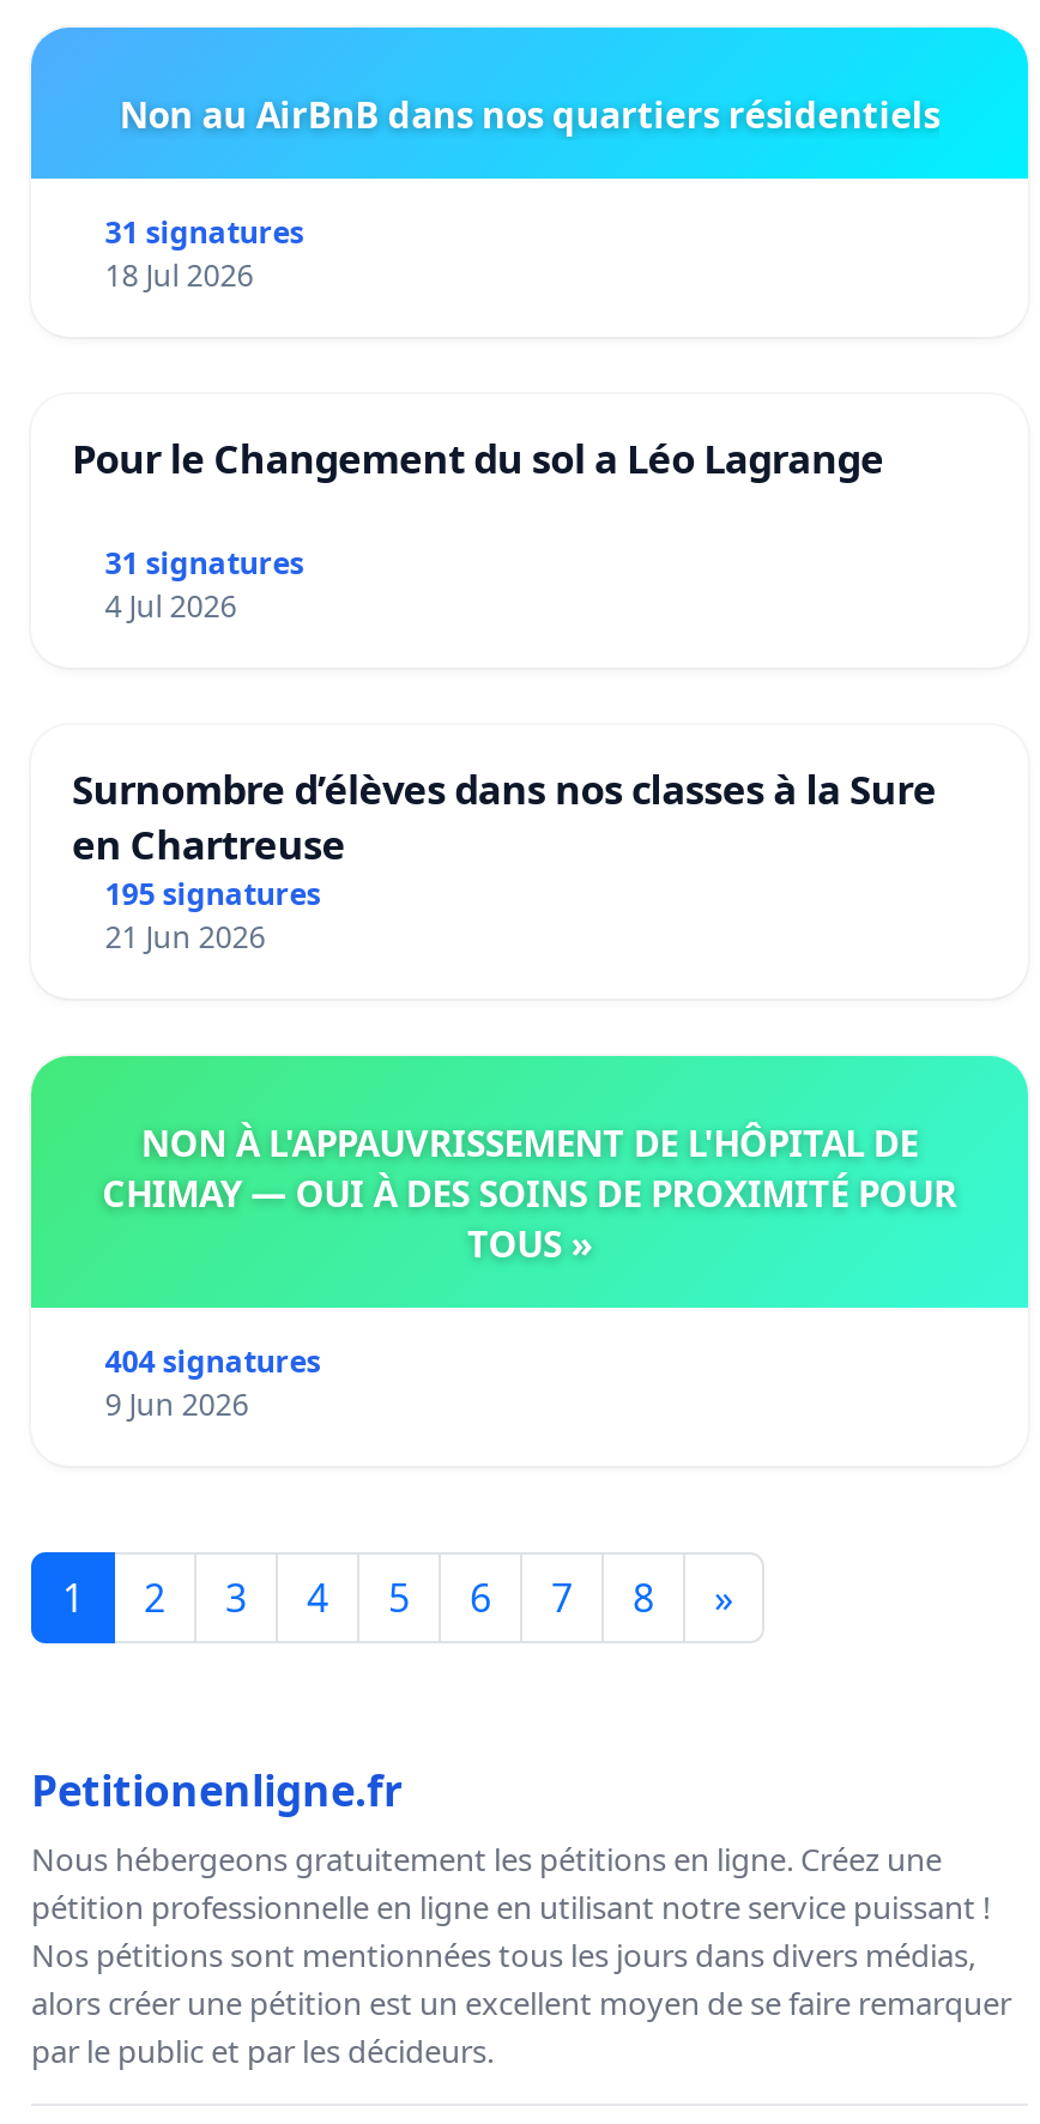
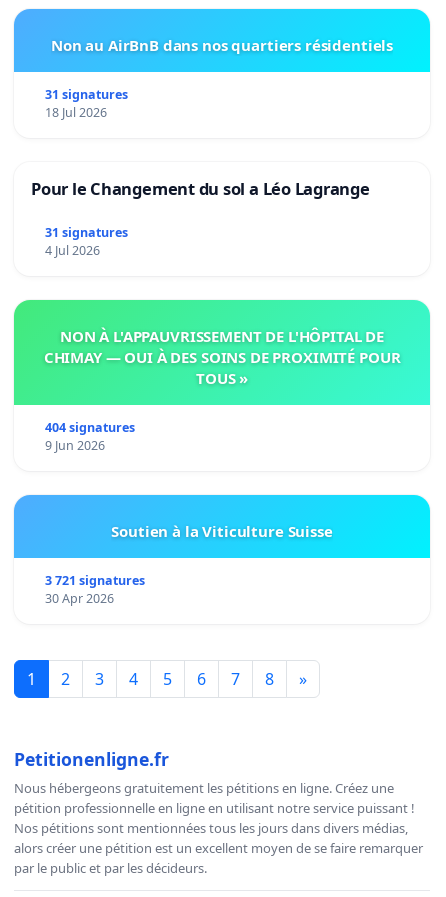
[72,761,936,957] Surnombre d’élèves dans nos classes à la Sure | en Chartreuse | 195 signatures | 21 Jun 2026 -> none
moved [102,1117,957,1424] -> [44,326,400,454]: NON À L'APPAUVRISSEMENT DE L'HÔPITAL DE | CHIMAY — OUI À DES SOINS DE PROXIMITÉ POUR | TOUS » | 404 signatures | 9 Jun 2026
none -> [45,521,333,607] Soutien à la Viticulture Suisse | 3 721 signatures | 30 Apr 2026

